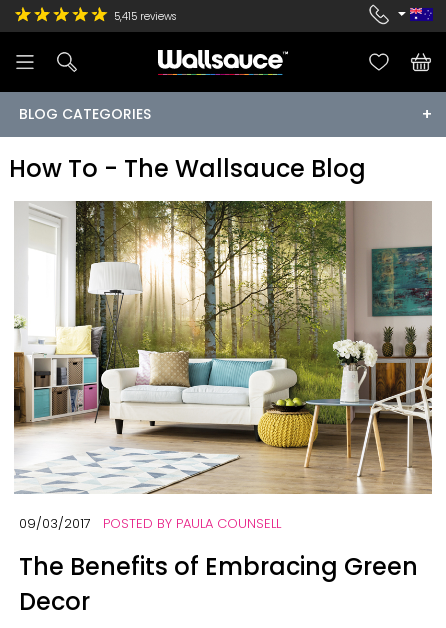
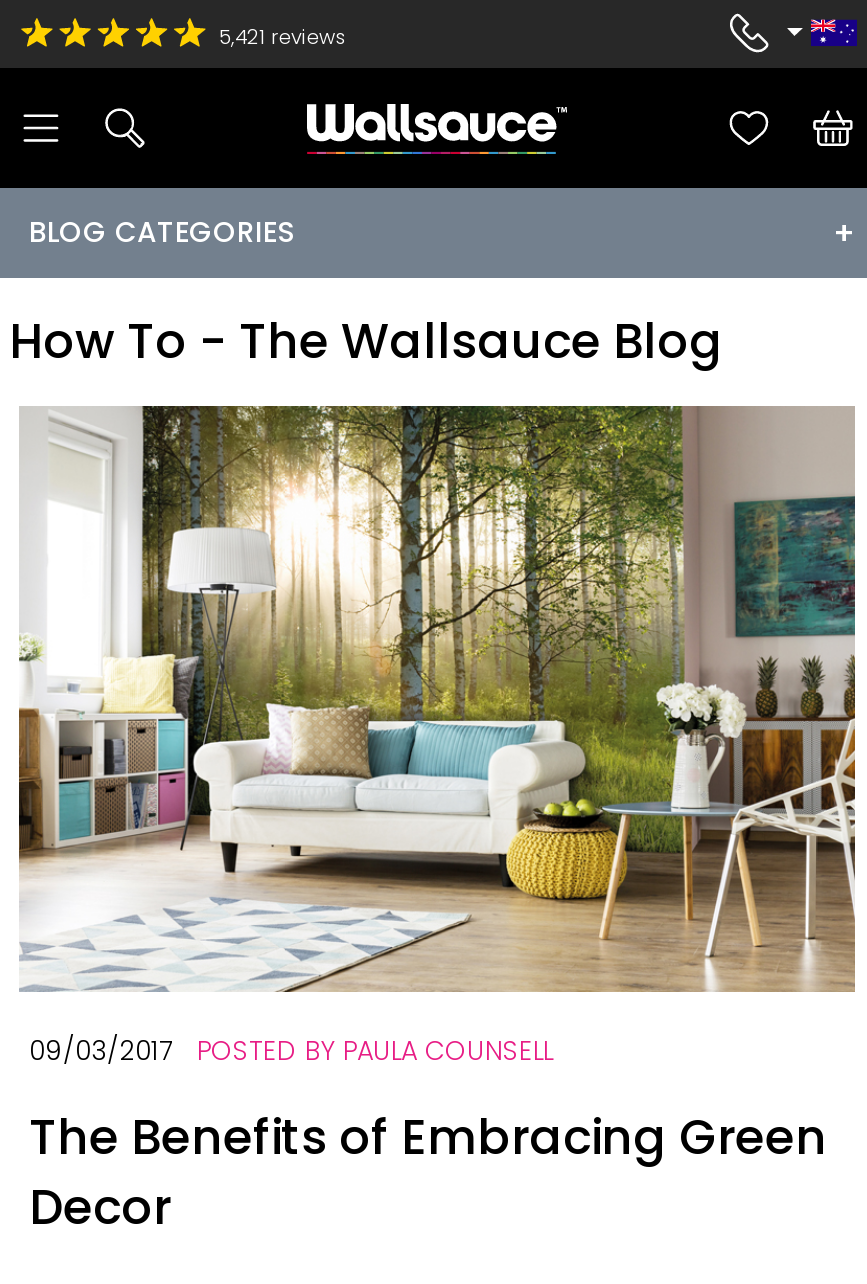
[114,9,176,24] 5,415 reviews -> [219,22,343,52] 5,421 reviews

